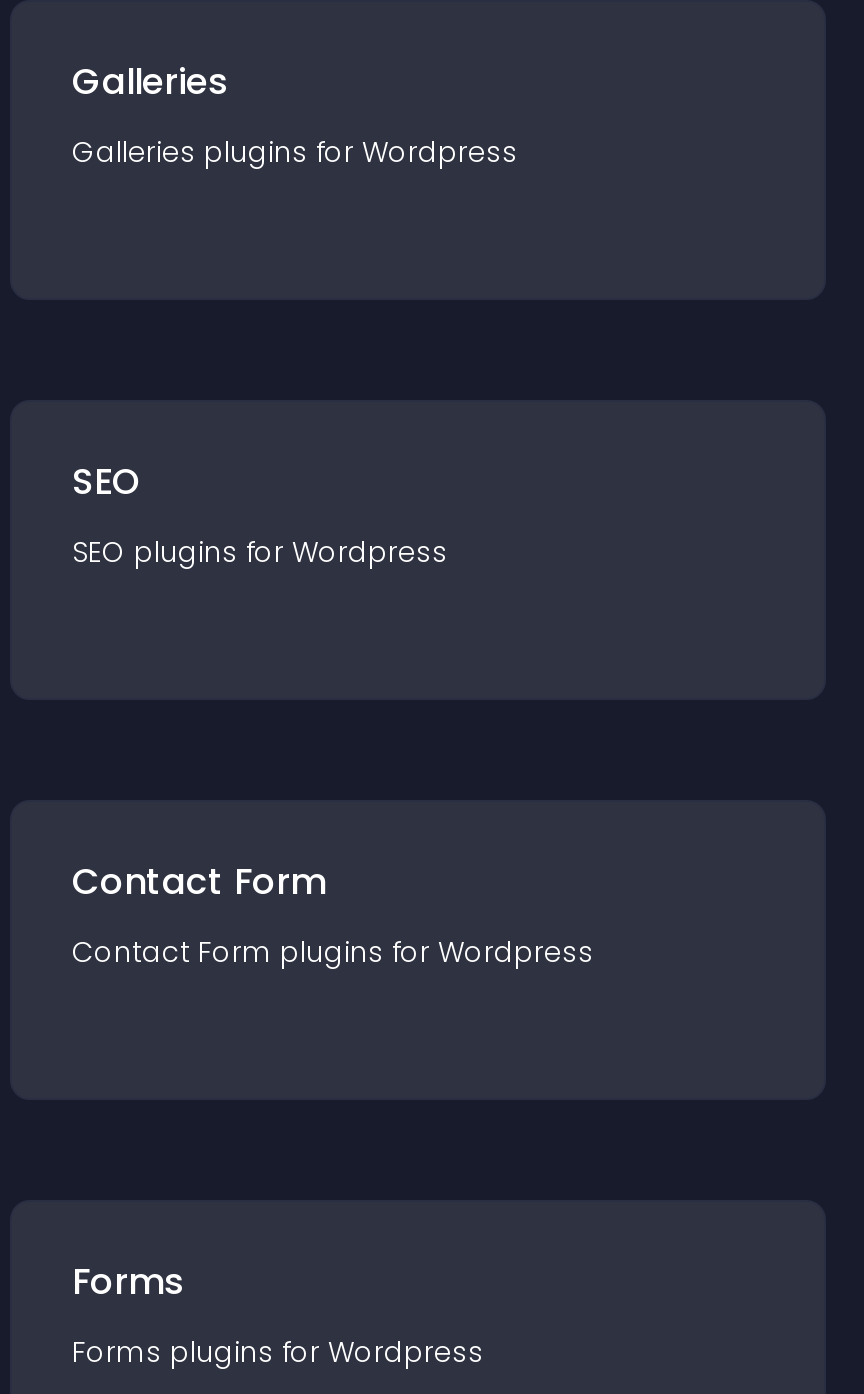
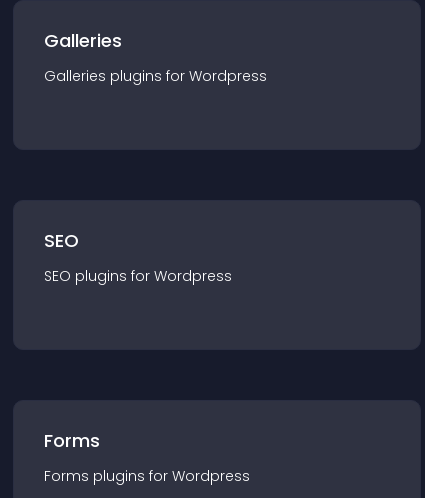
[72,856,594,972] Contact Form | Contact Form plugins for Wordpress -> none

